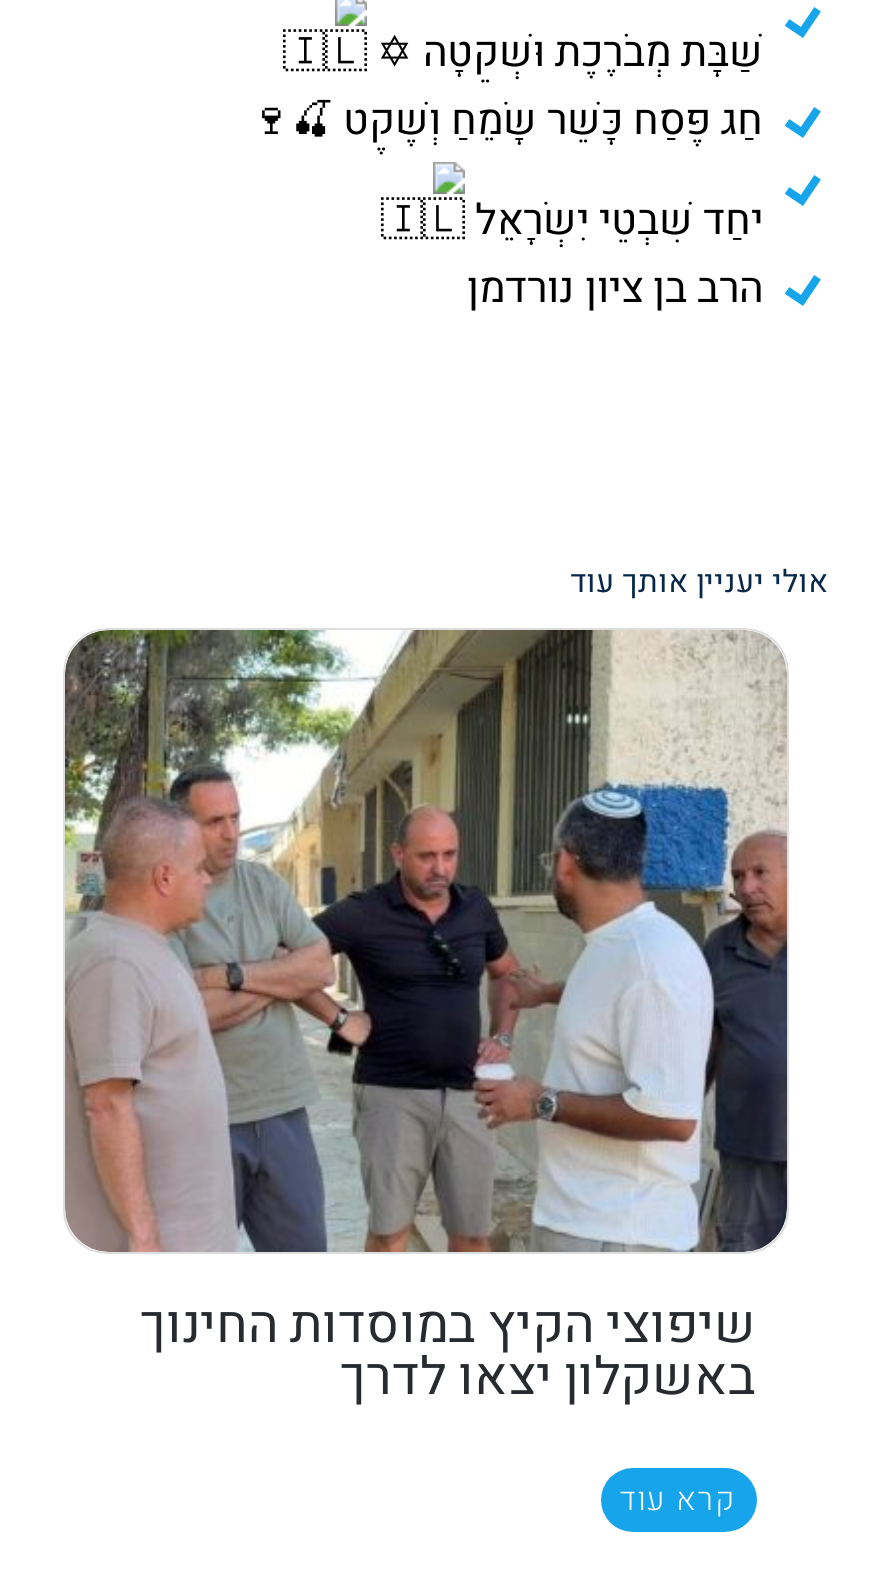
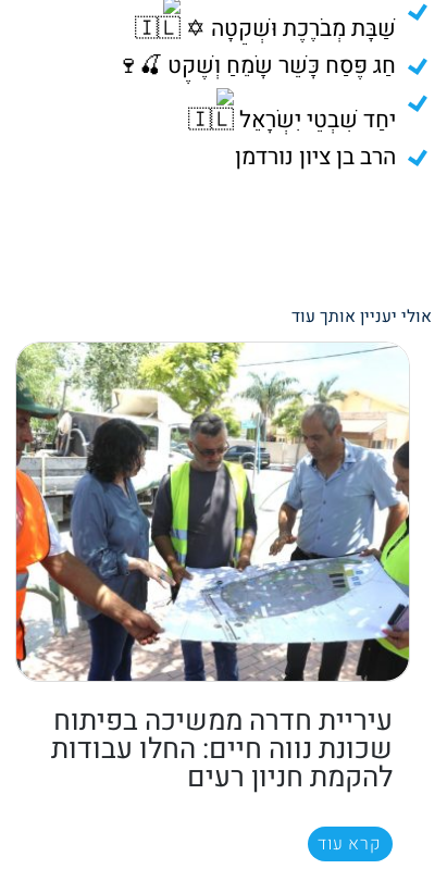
[63,628,789,1416] [image] | שיפוצי הקיץ במוסדות החינוך | באשקלון יצאו לדרך -> [15,342,410,799] [image] | עיריית חדרה ממשיכה בפיתוח | שכונת נווה חיים: החלו עבודות | להקמת חניון רעים

